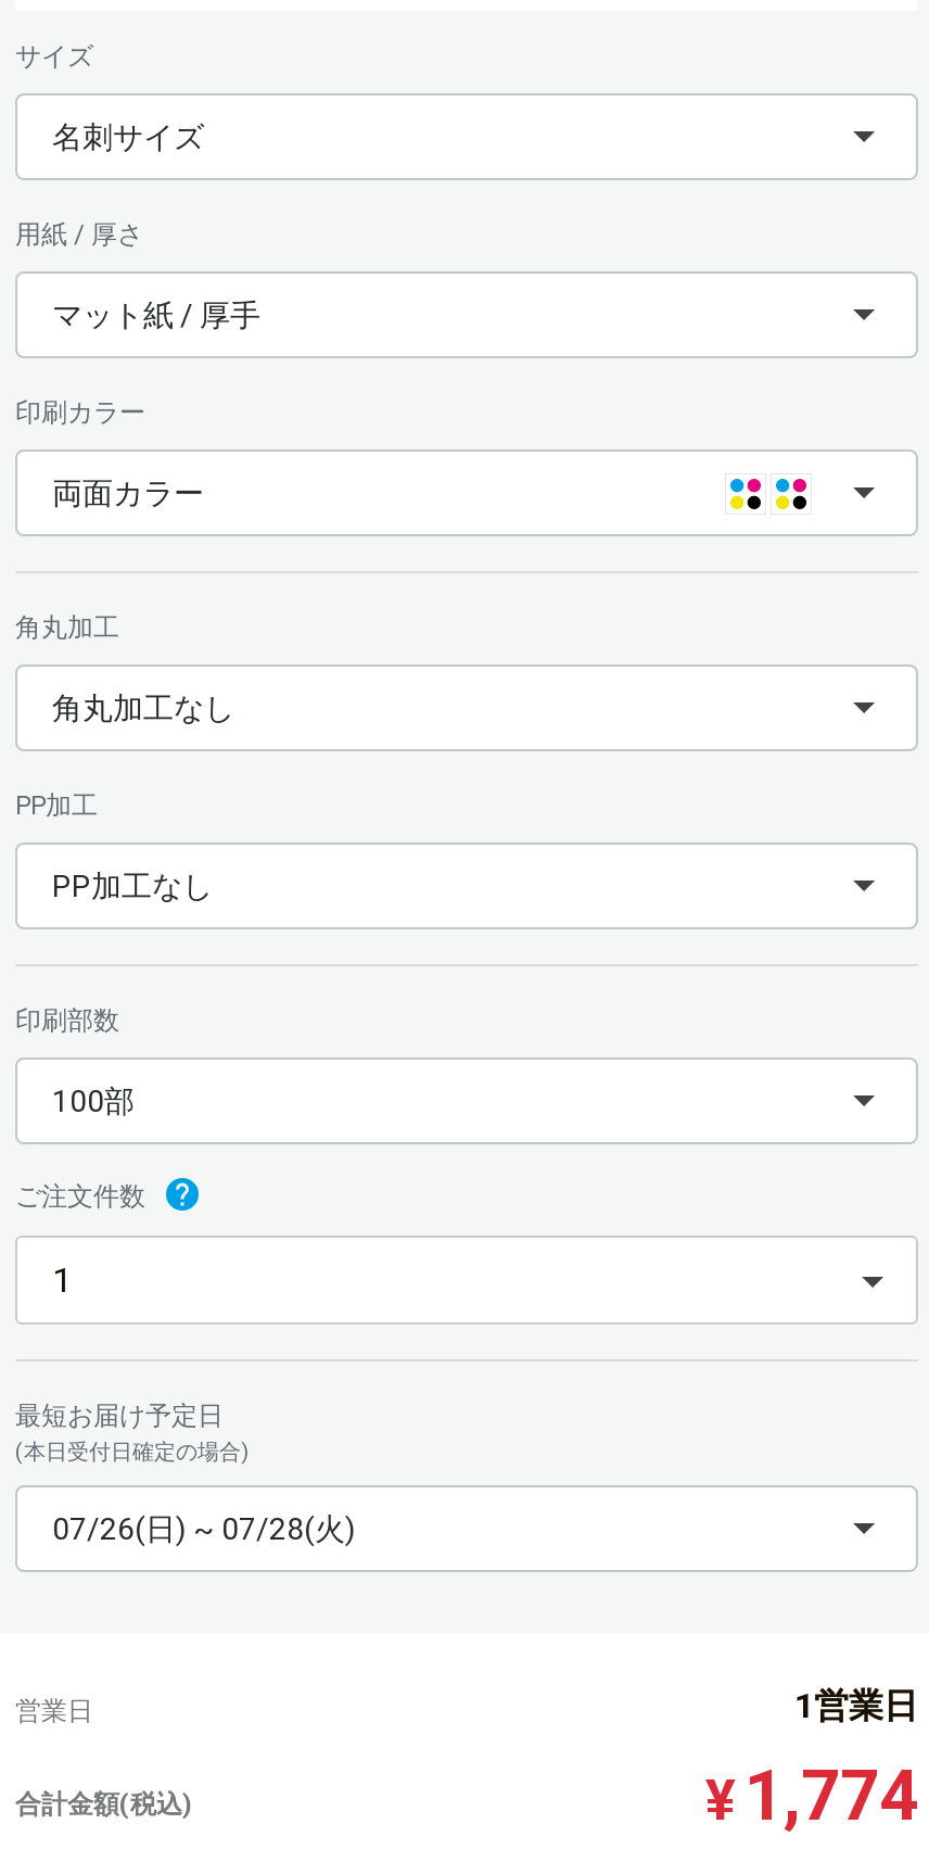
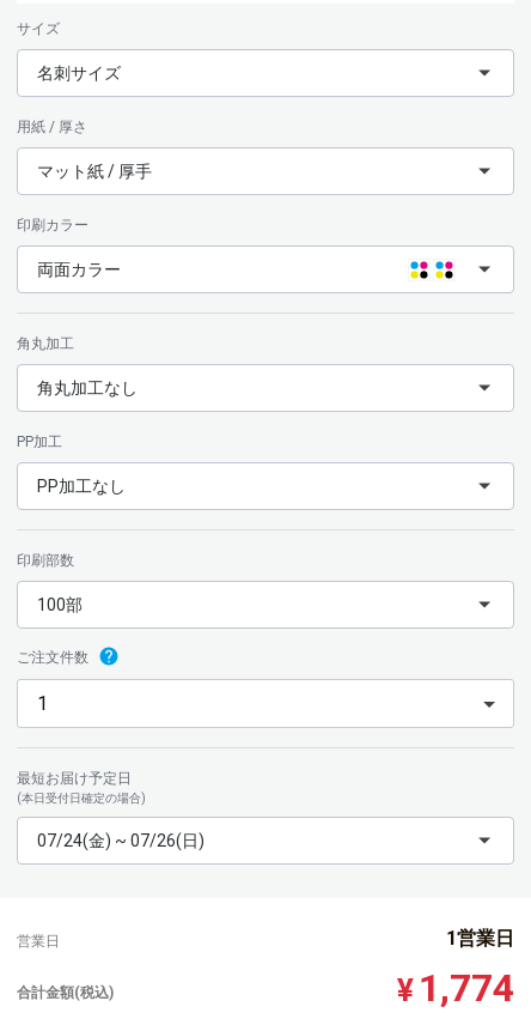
[52,1510,356,1545] 07/26(日) ~ 07/28(火) -> [37,830,205,850] 07/24(金) ~ 07/26(日)

